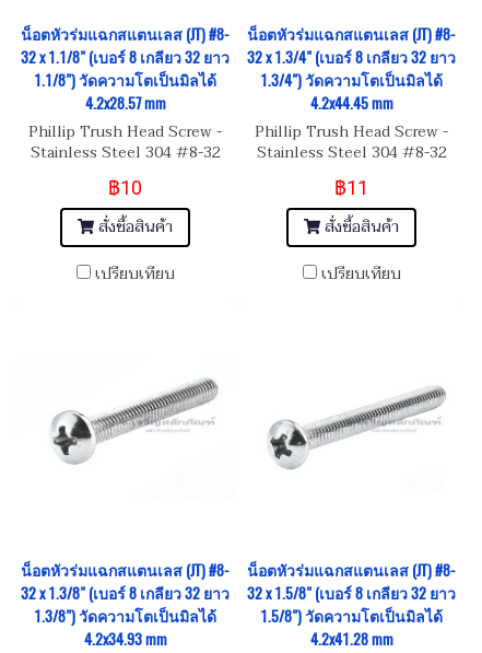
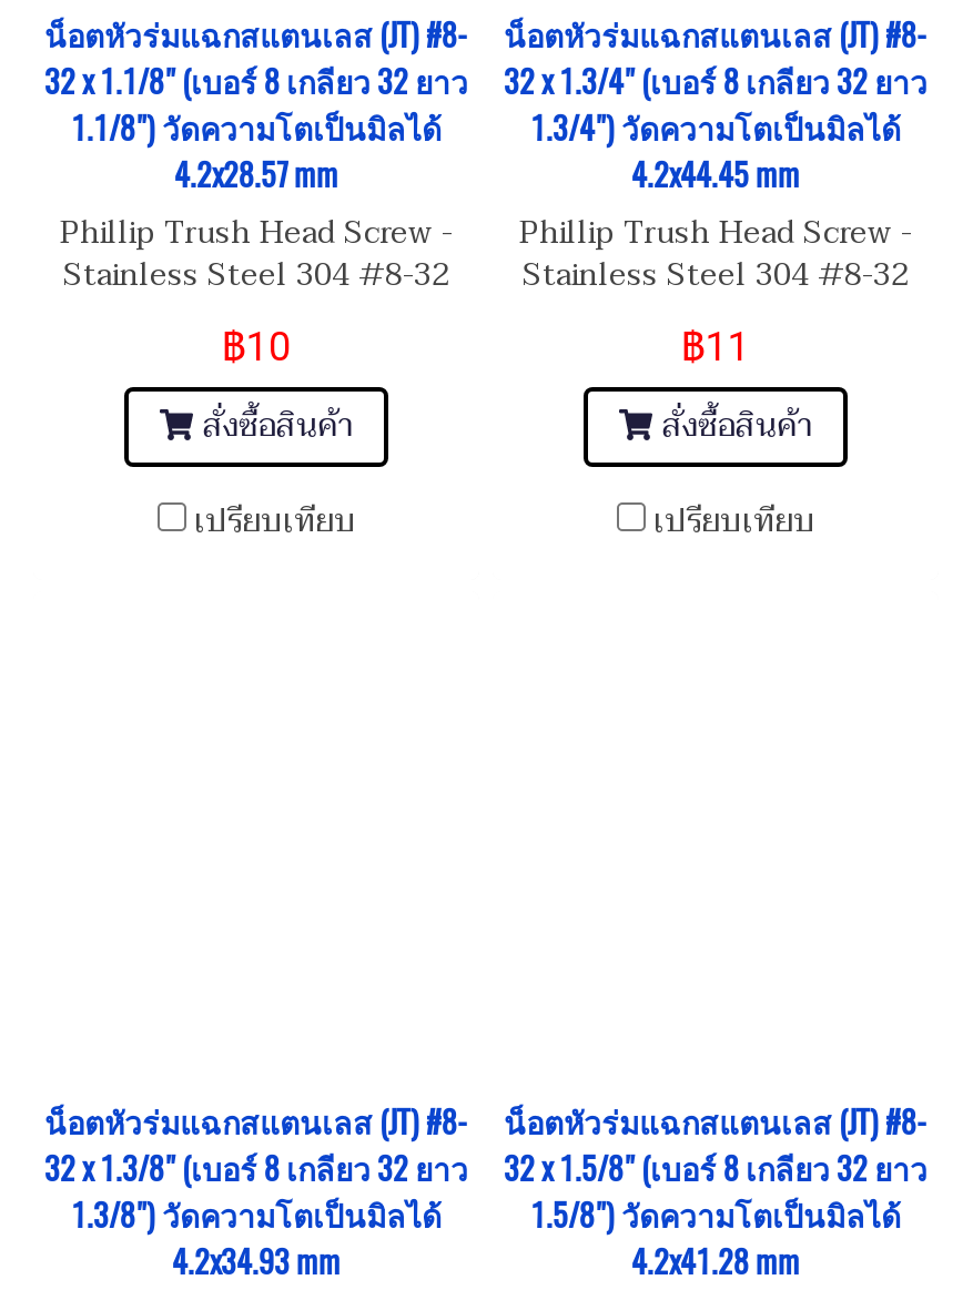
[50,377,219,465] [image] -> none
[268,385,447,470] [image] -> none

